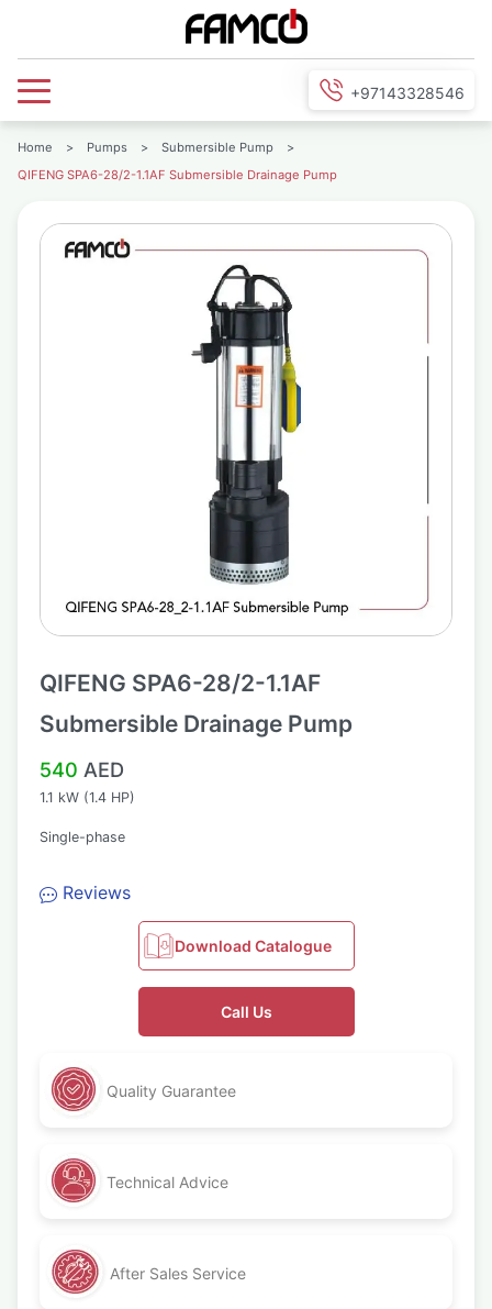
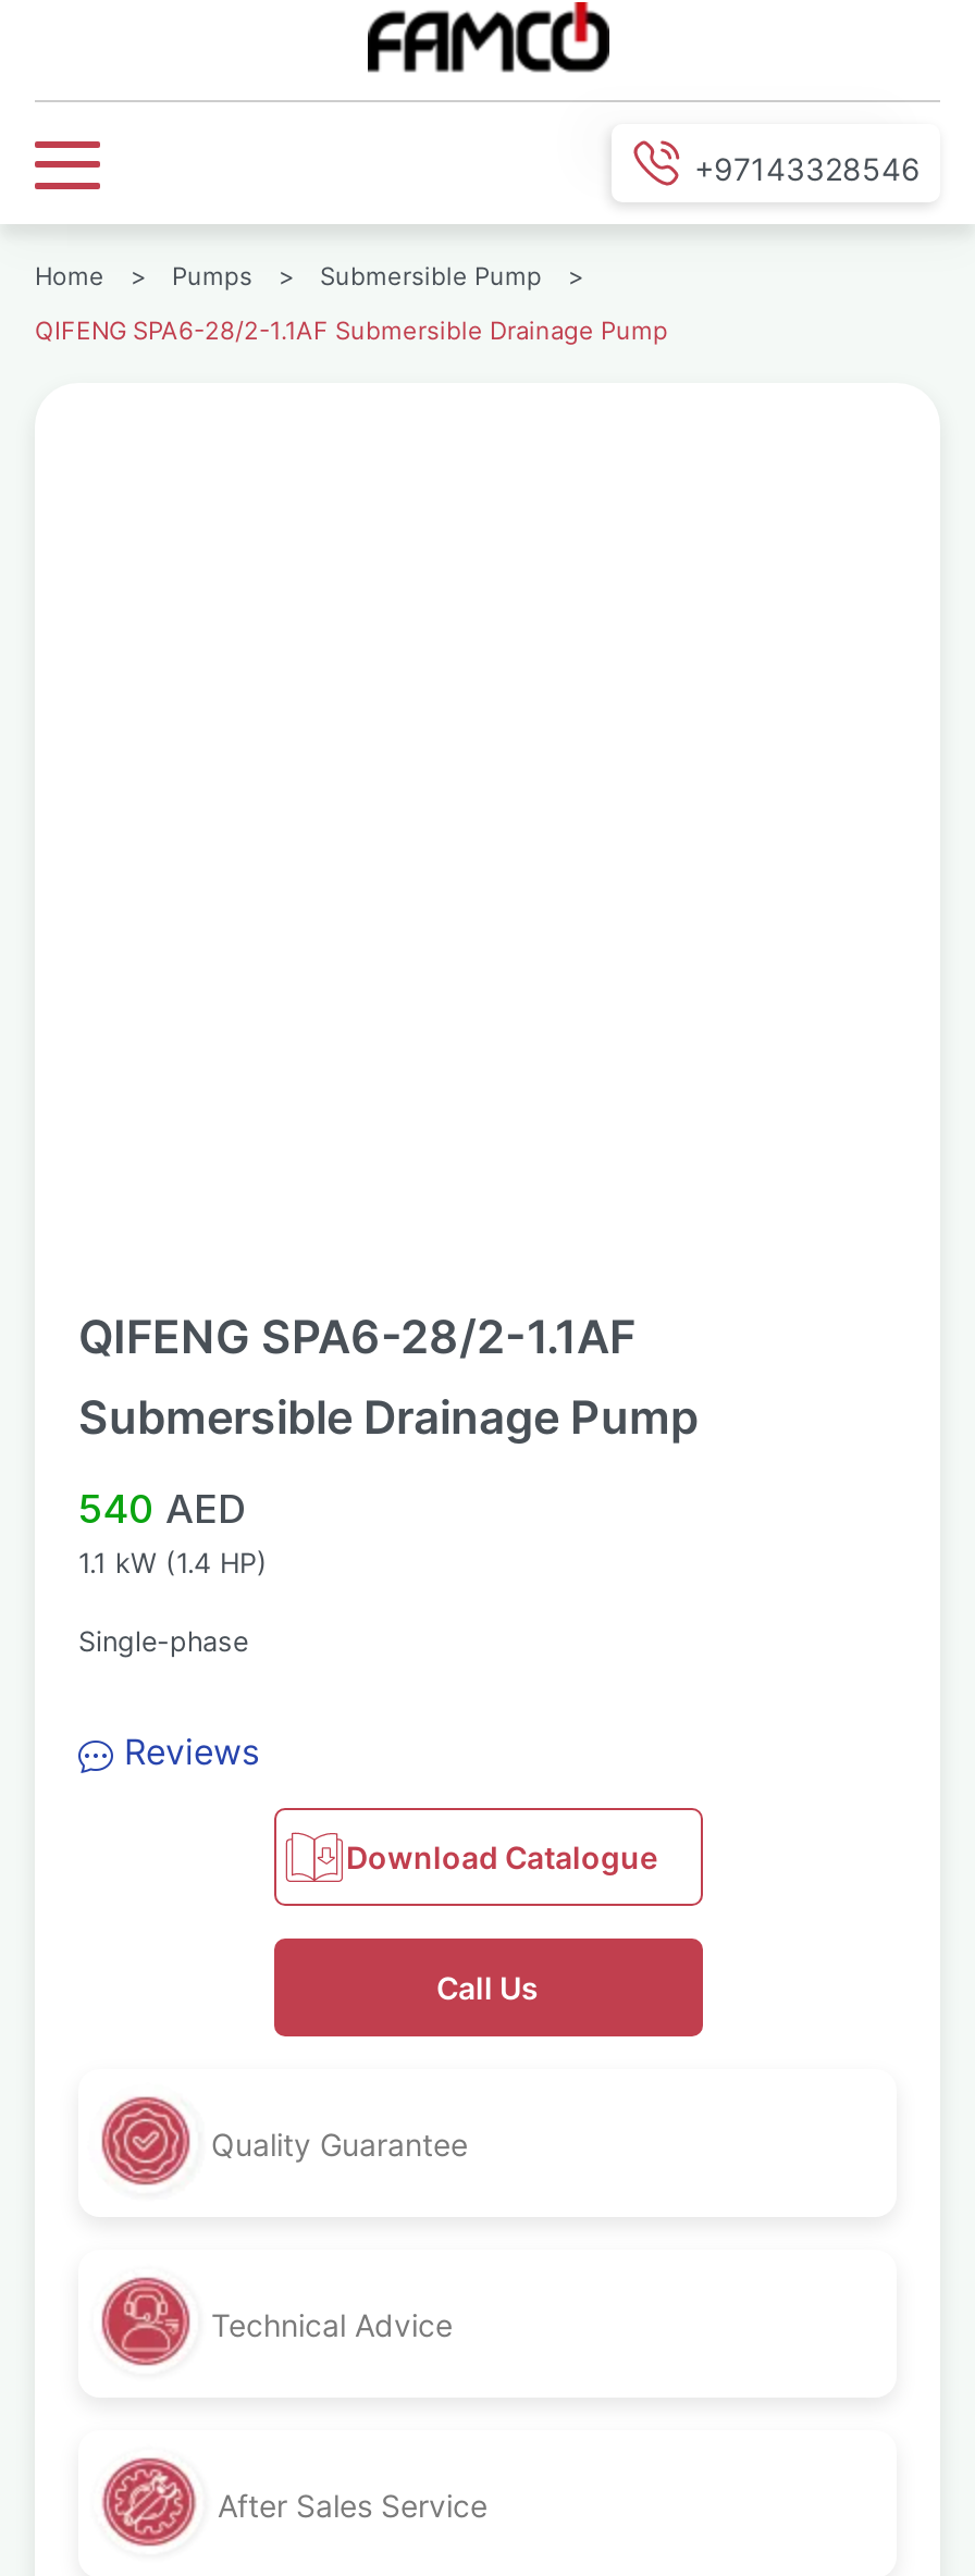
[64,237,429,617] [image] -> none

